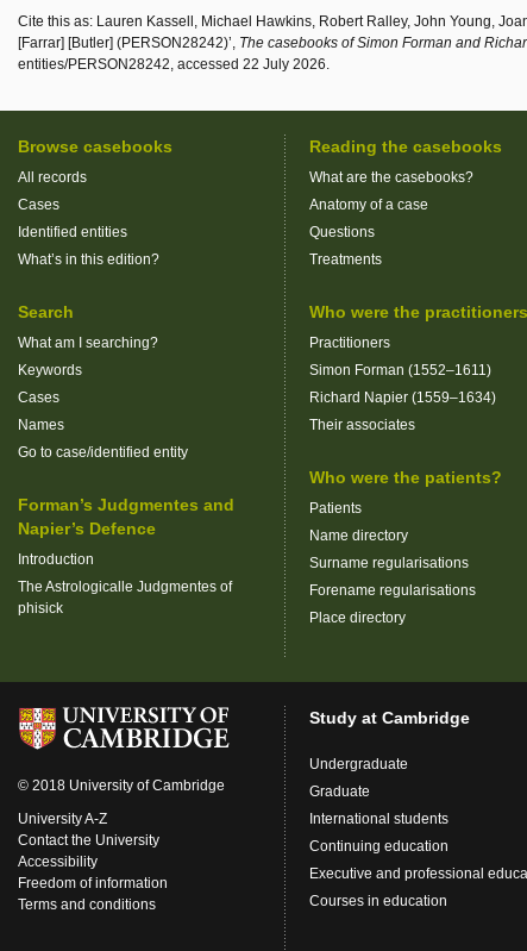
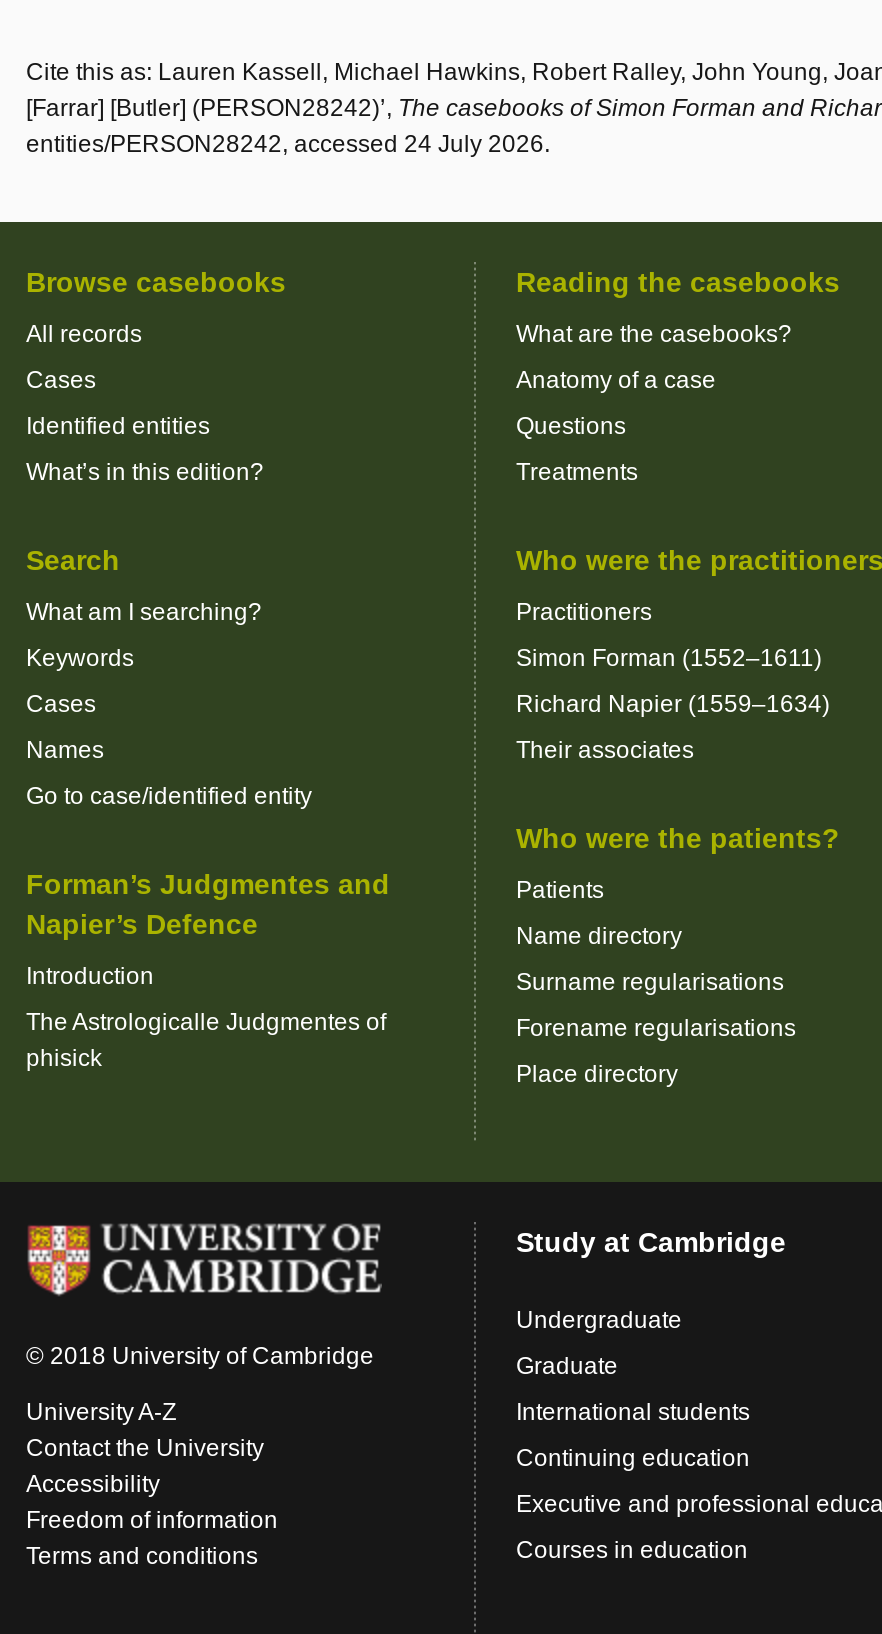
[18,56,330,72] entities/PERSON28242, accessed 22 July 2026. -> [26,130,550,158] entities/PERSON28242, accessed 24 July 2026.

